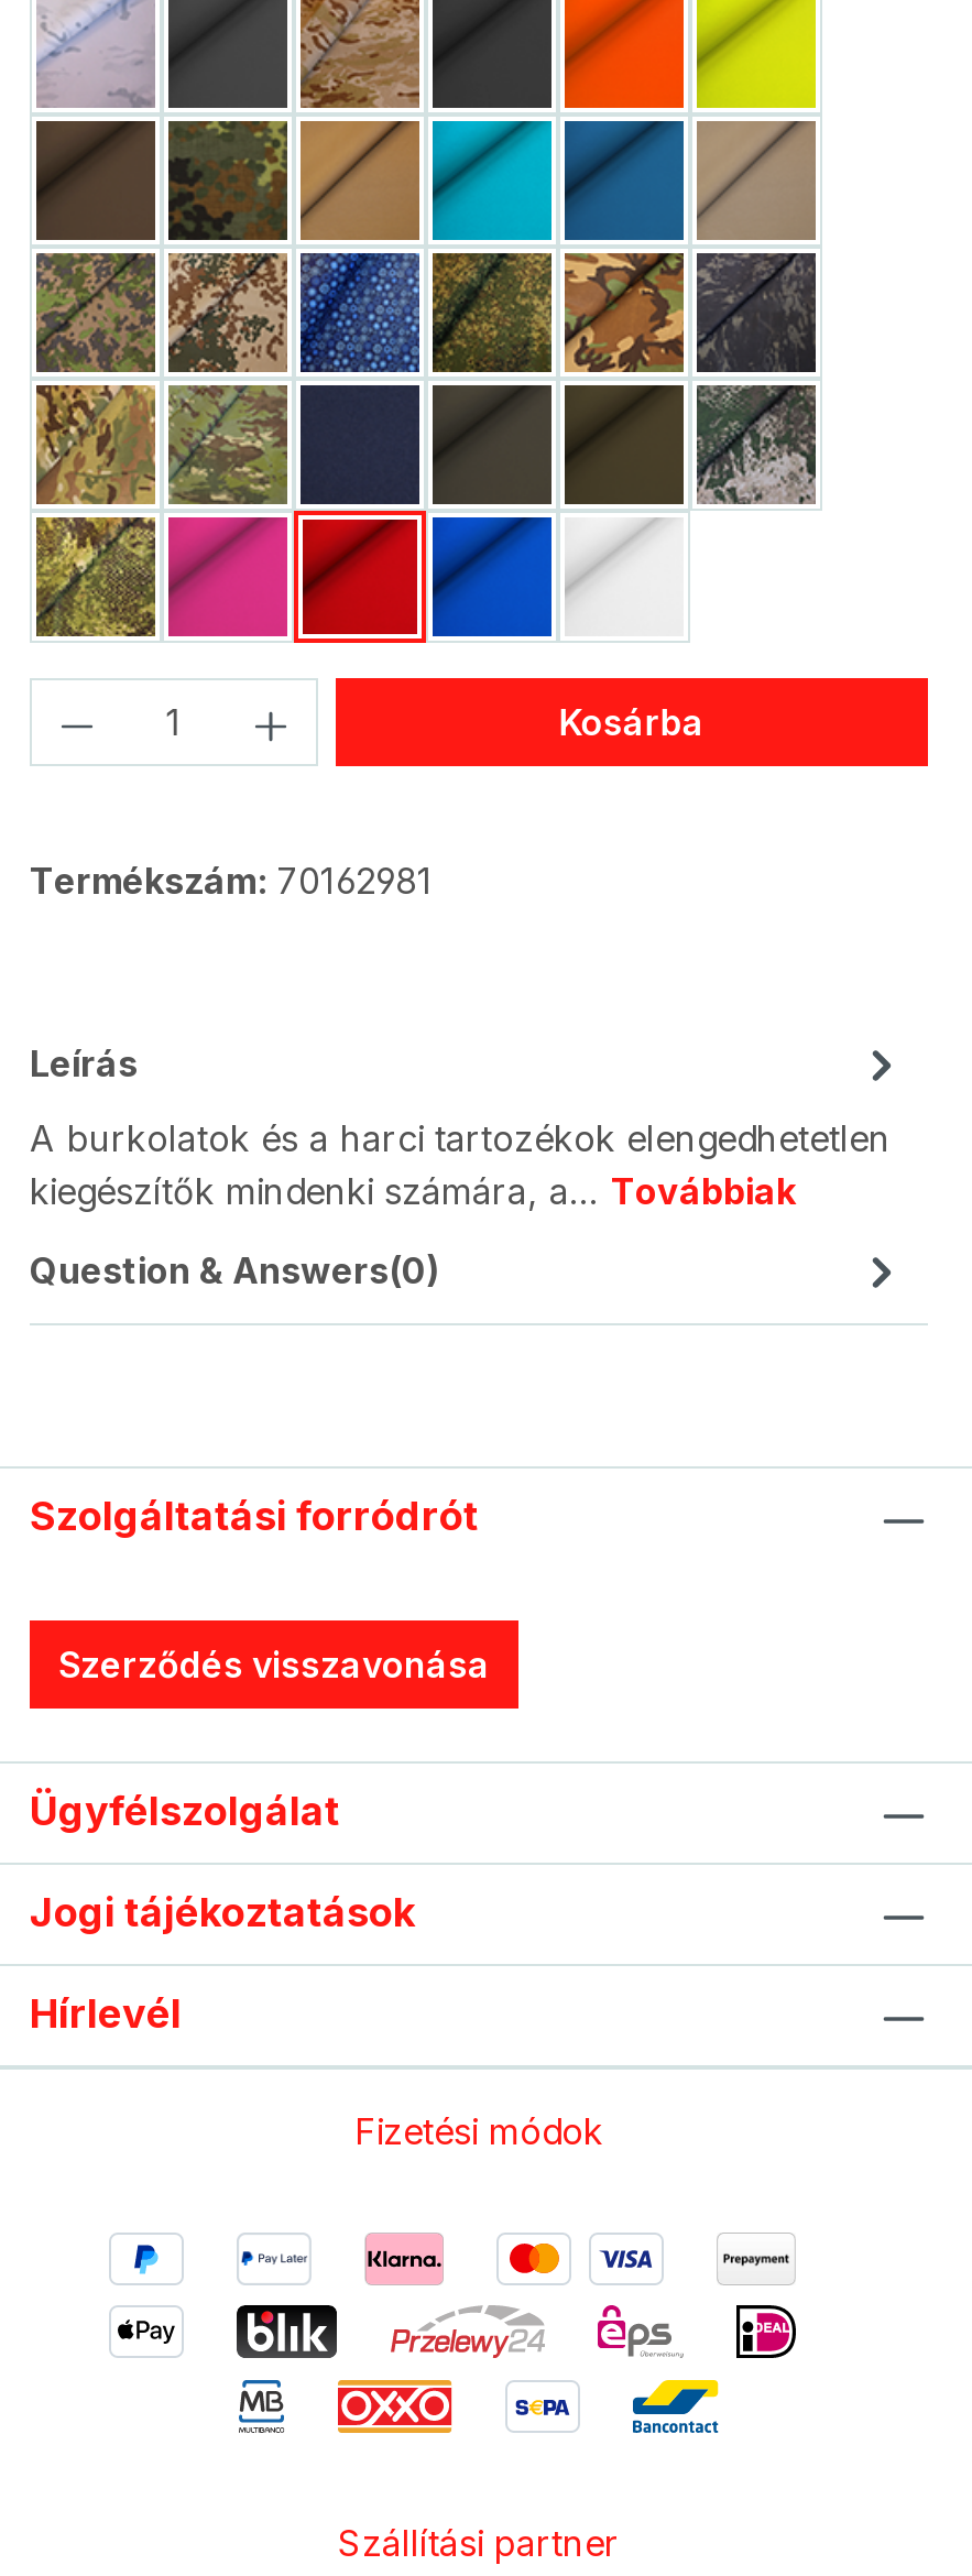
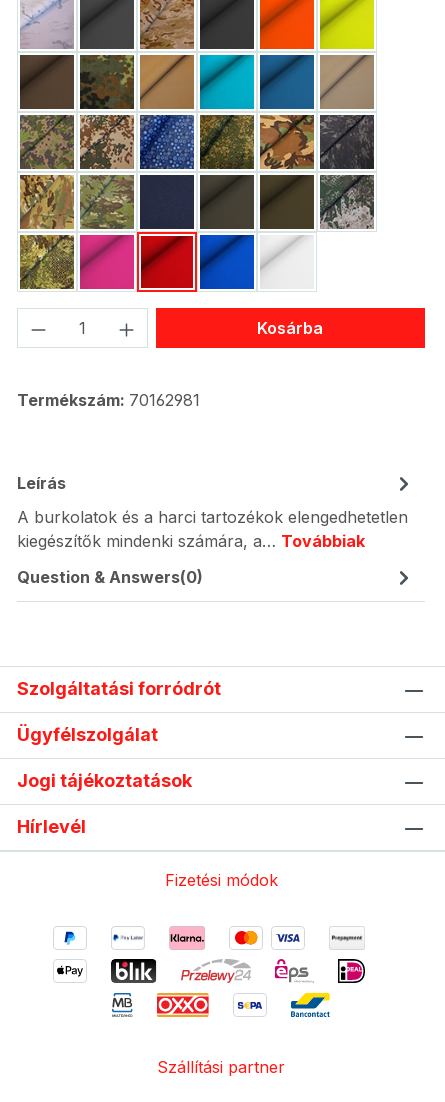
[58,1643,490,1687] Szerződés visszavonása -> none

